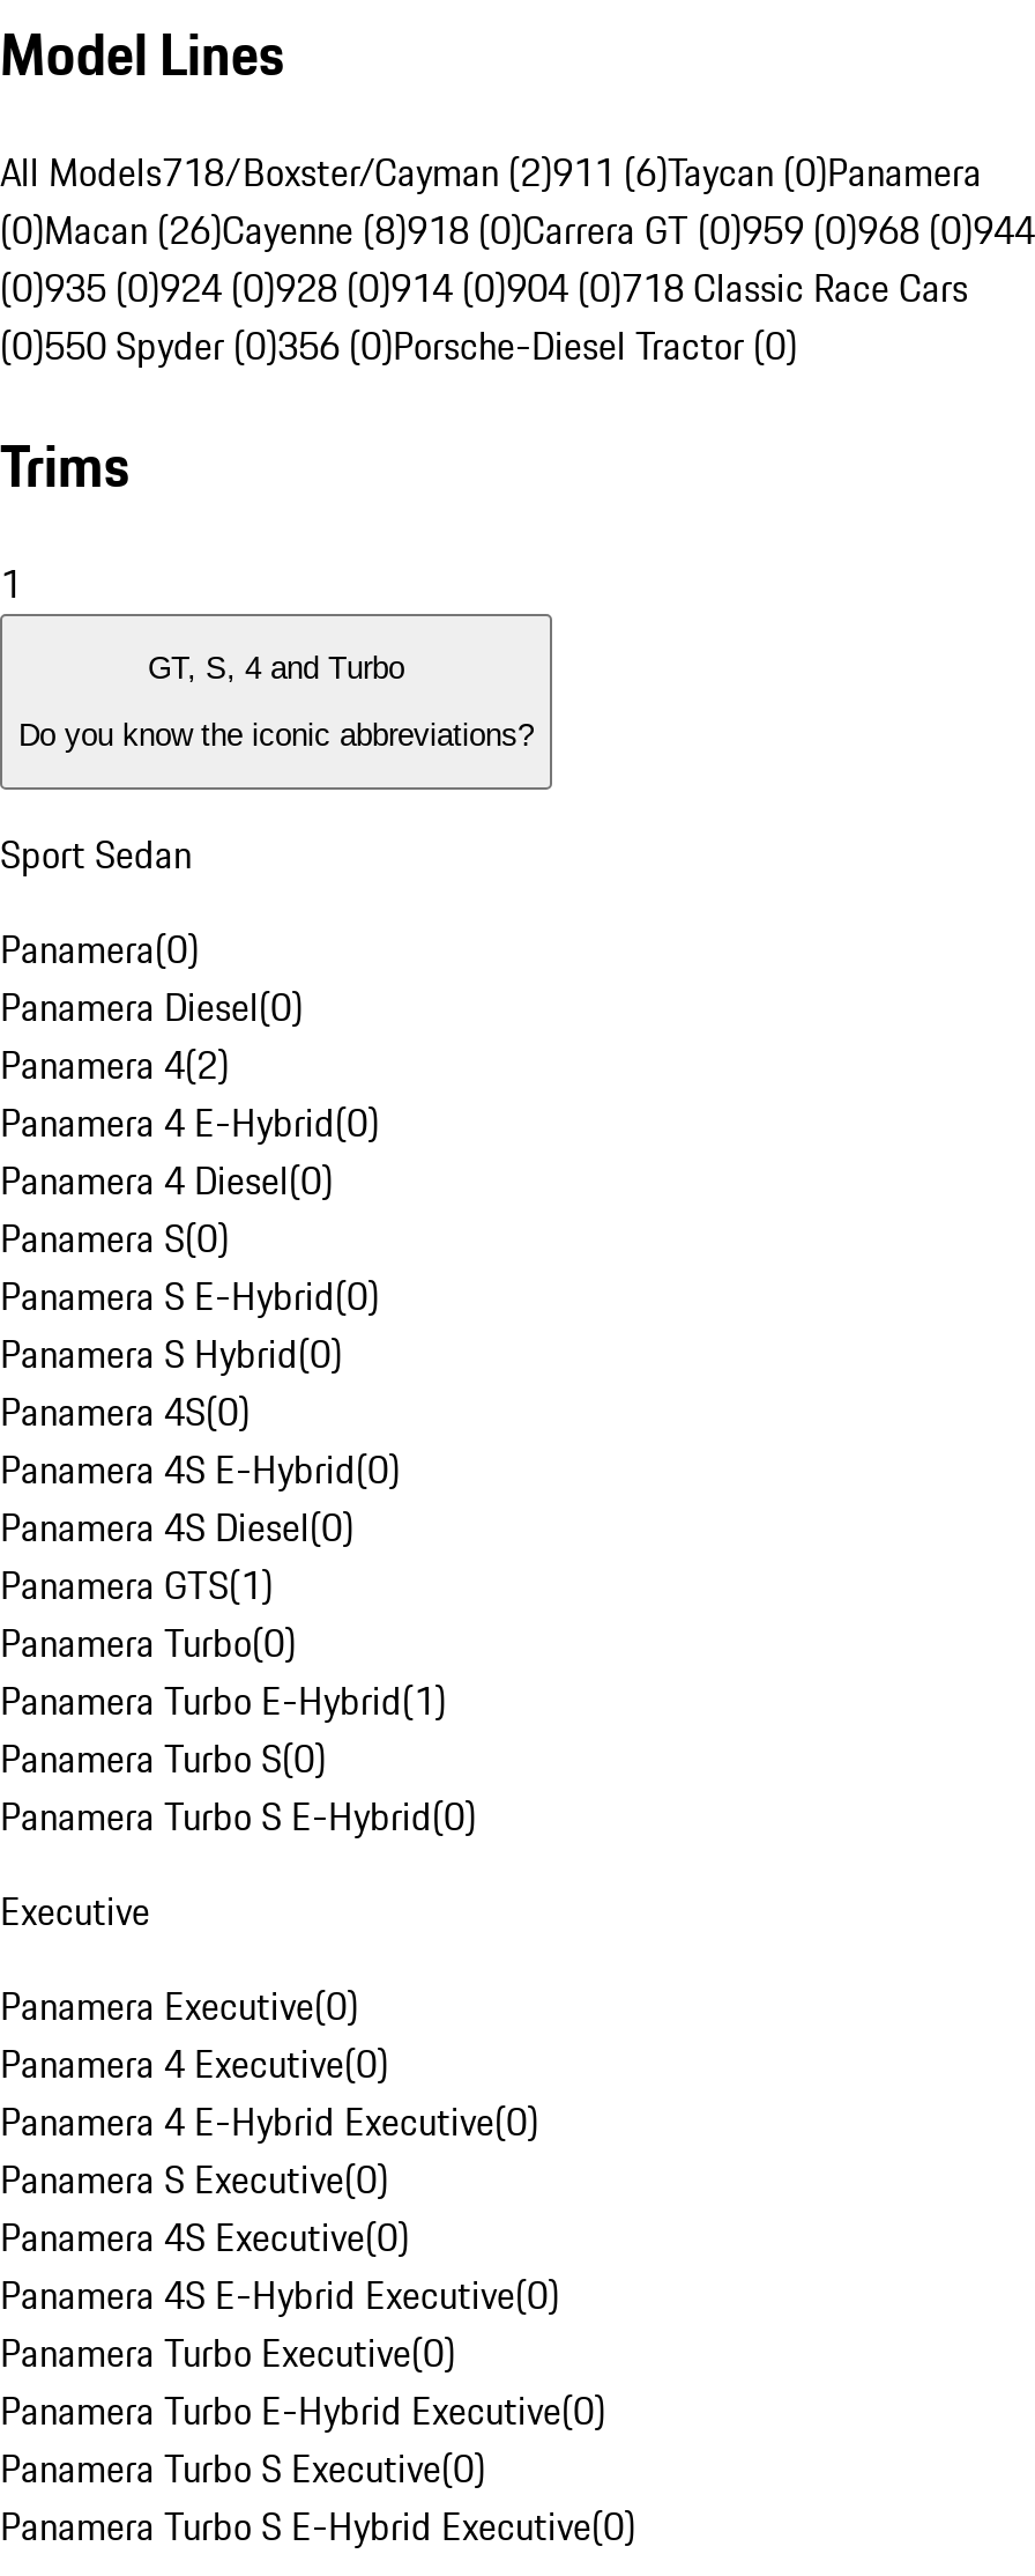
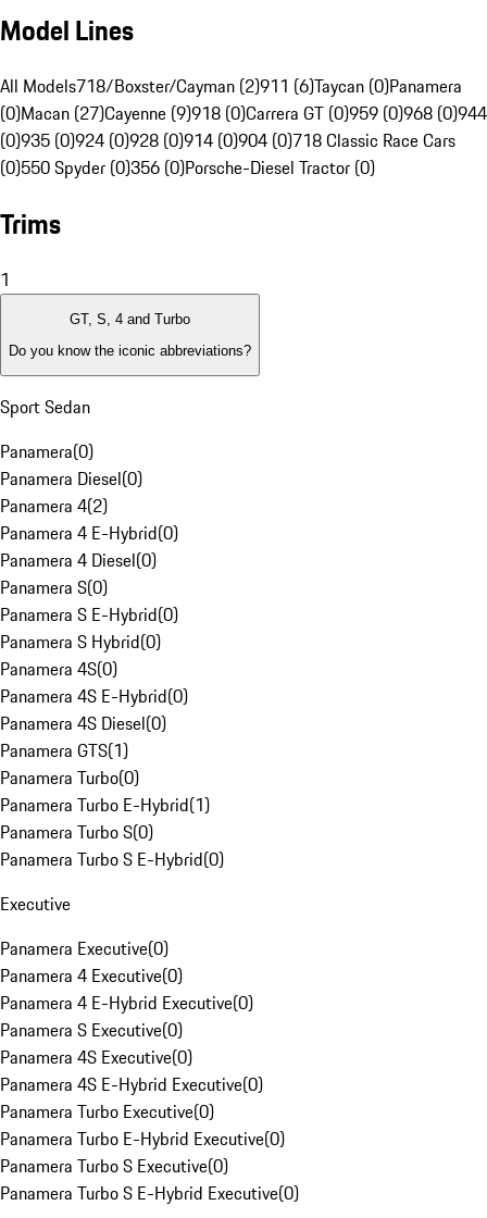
[0,203,1035,259] (0)Macan (26)Cayenne (8)918 (0)Carrera GT (0)959 (0)968 (0)944 -> [0,100,487,126] (0)Macan (27)Cayenne (9)918 (0)Carrera GT (0)959 (0)968 (0)944

